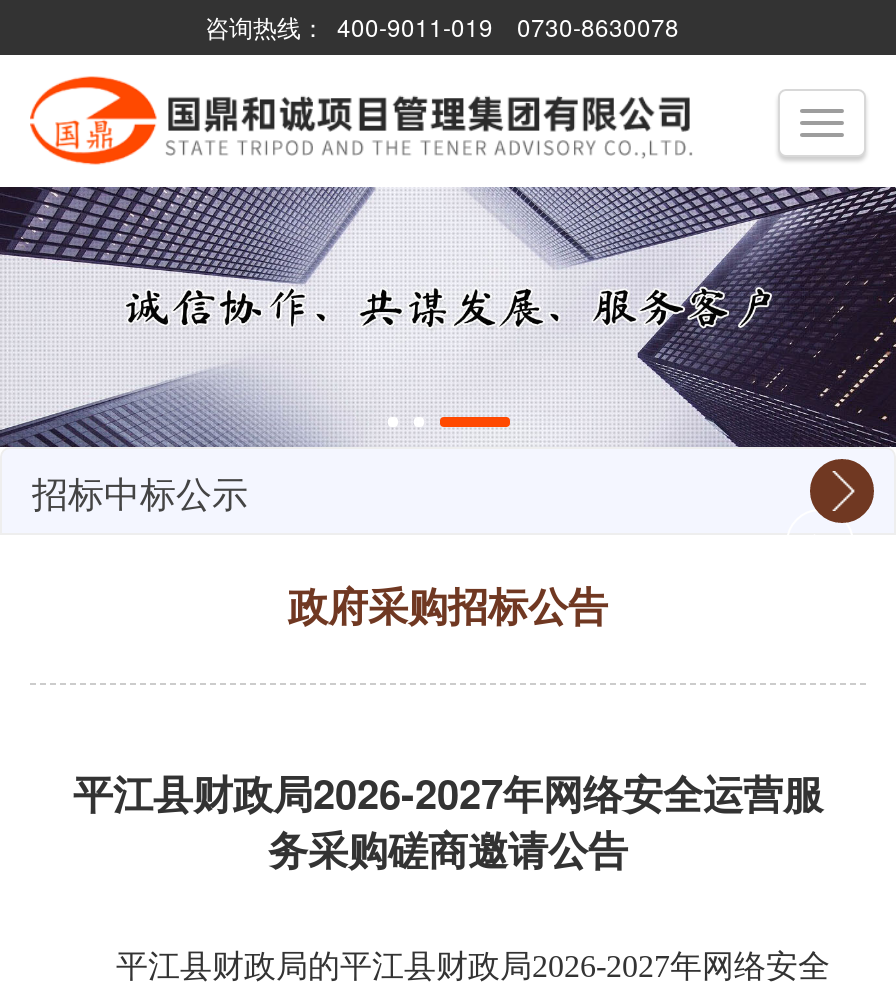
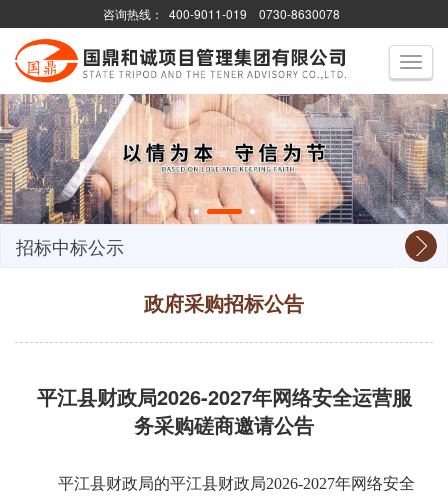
[6,185,890,449] [image] -> [3,93,445,225] [image]

